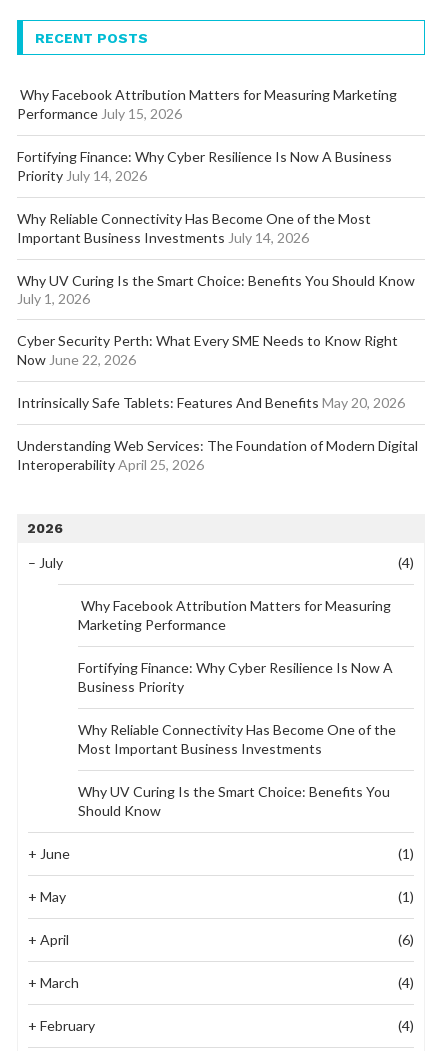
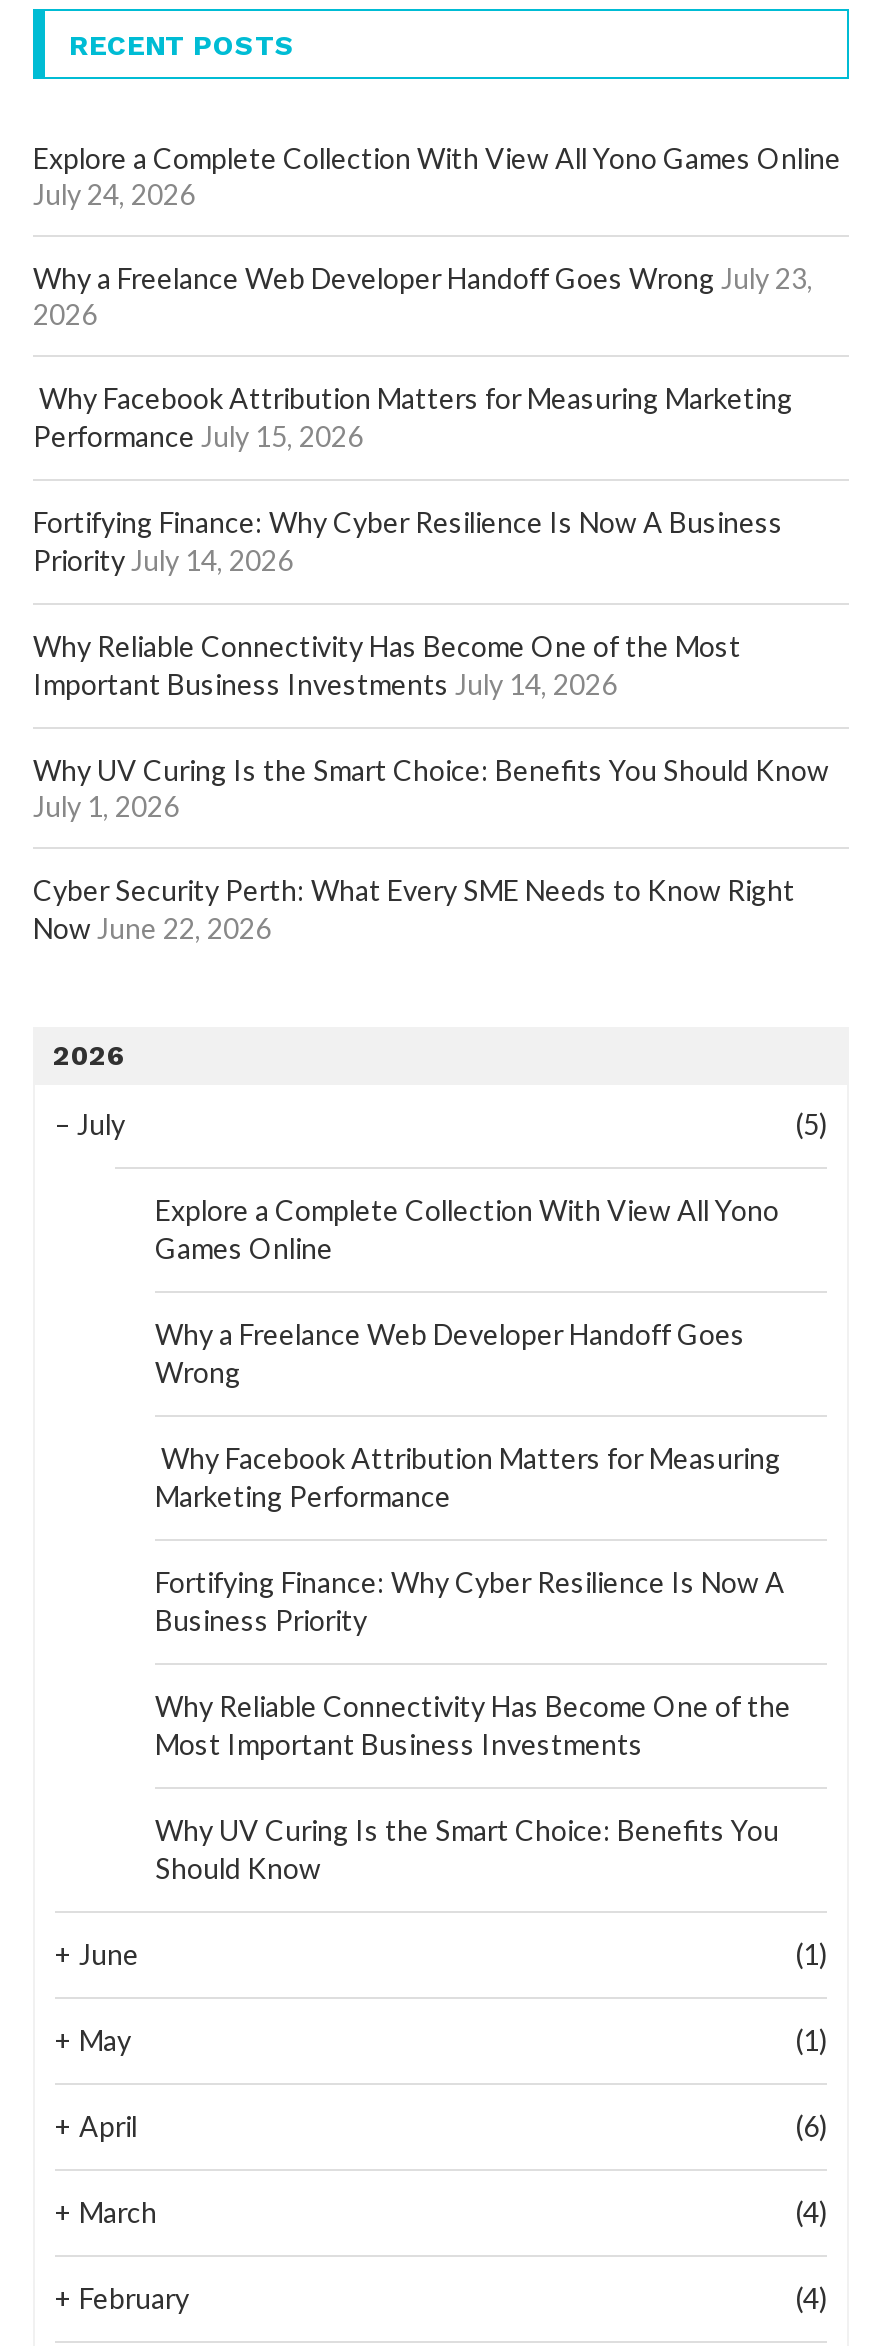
none -> [33,141,841,331] Explore a Complete Collection With View All Yono Games Online | July 24, 2026 | Why a Freelance Web Developer Handoff Goes Wrong July 23, | 2026
[17,394,418,473] Intrinsically Safe Tablets: Features And Benefits May 20, 2026 | Understanding Web Services: The Foundation of Modern Digital | Interoperability April 25, 2026 -> none
[398,554,414,571] (4) -> [155,1107,827,1389] (5) | Explore a Complete Collection With View All Yono | Games Online | Why a Freelance Web Developer Handoff Goes | Wrong

